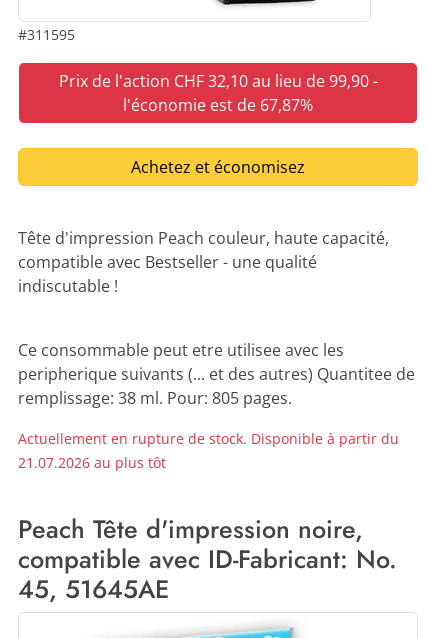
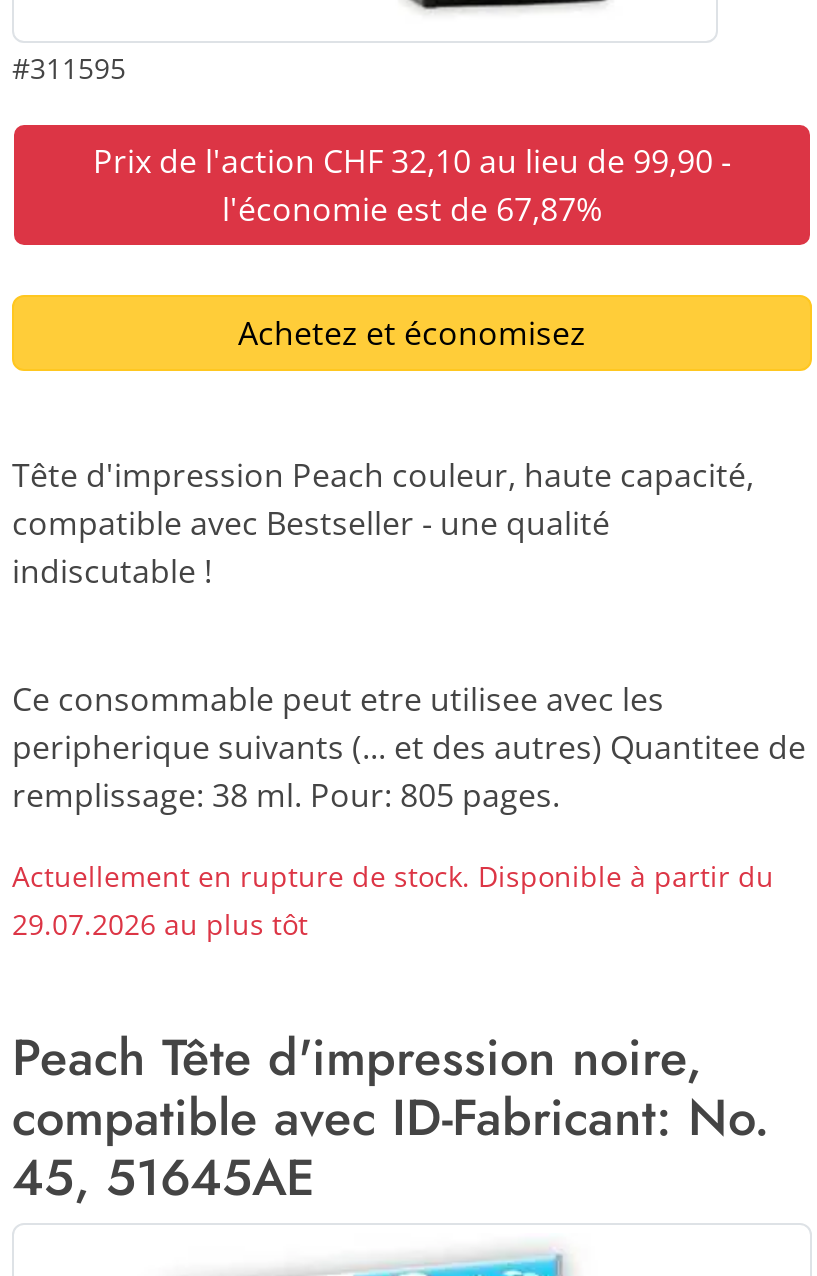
[18,453,166,472] 21.07.2026 au plus tôt -> [12,906,308,944] 29.07.2026 au plus tôt

